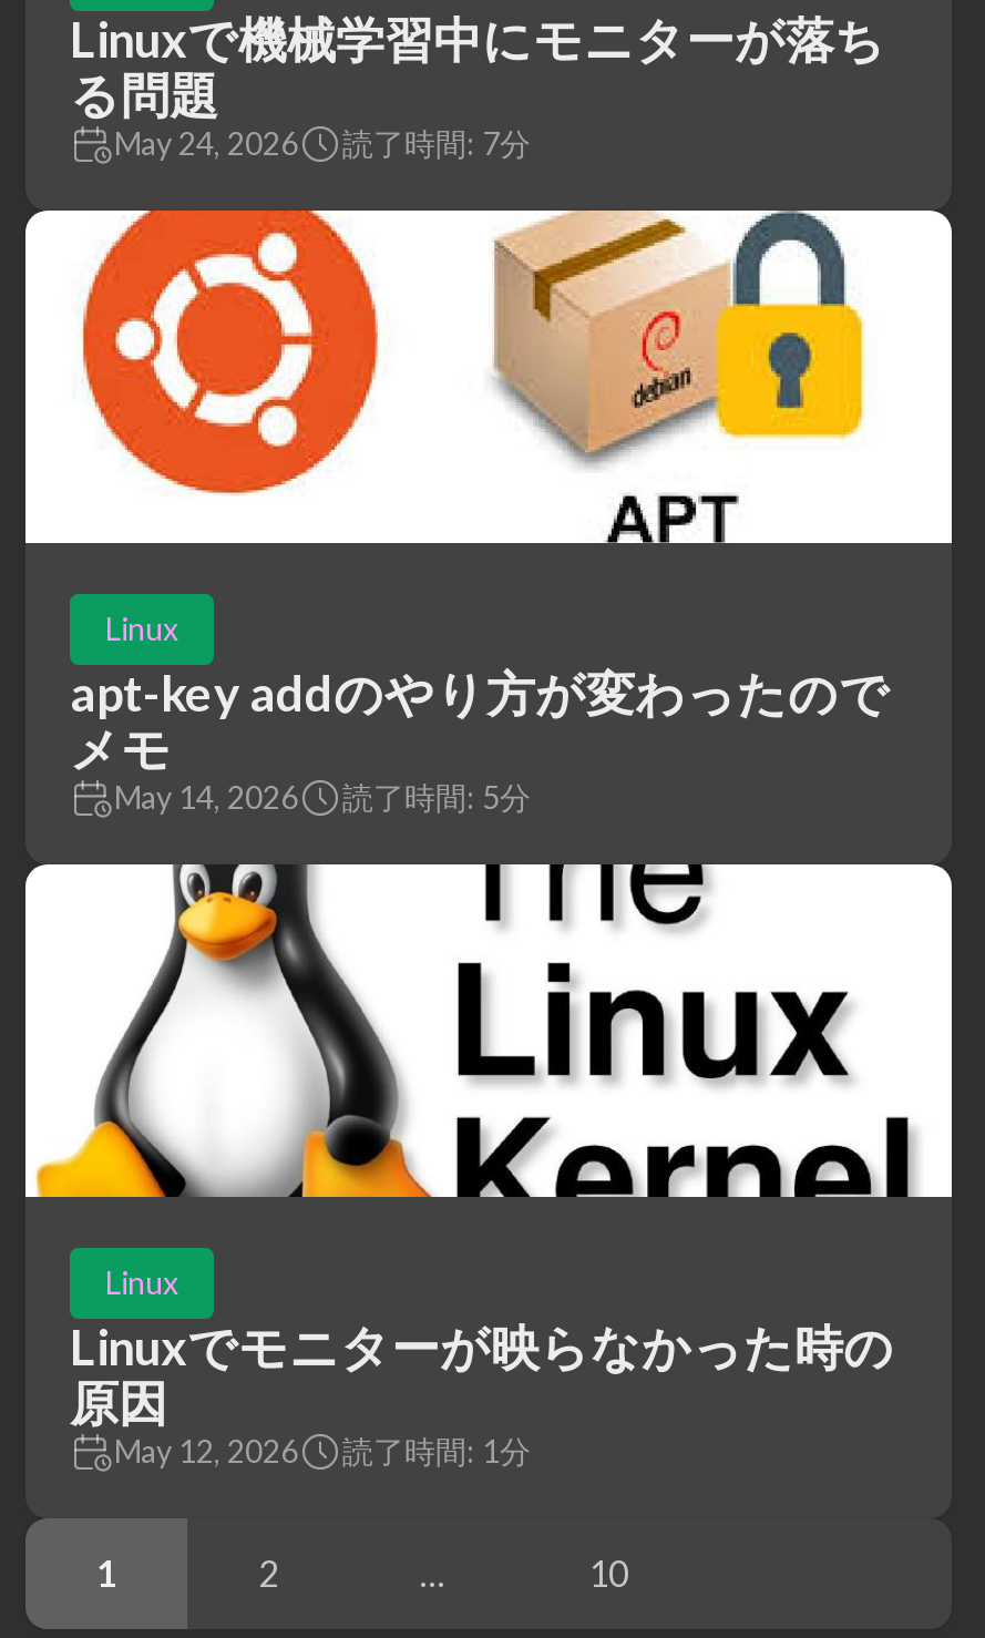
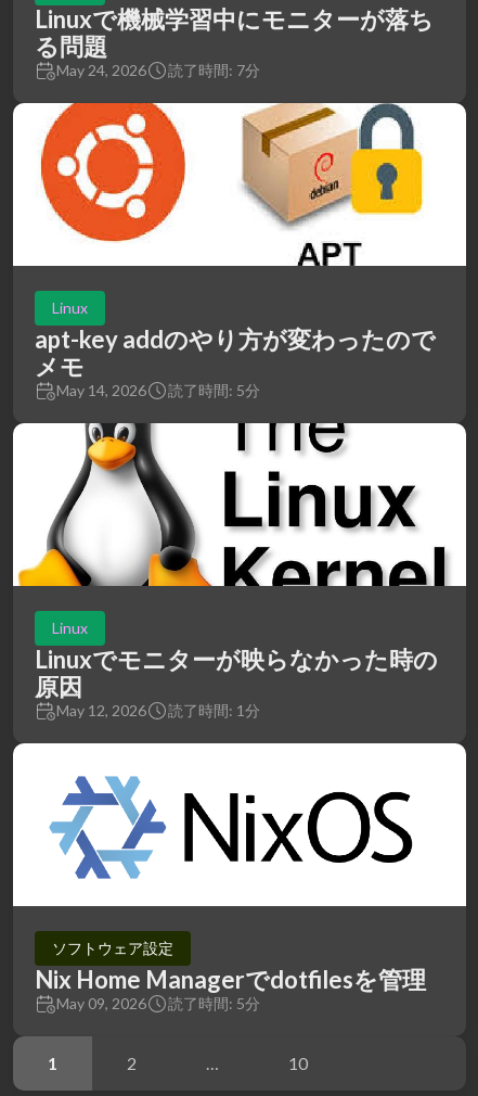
none -> [12,742,467,1012] [image] | ソフトウェア設定 | Nix Home Managerでdotfilesを管理 | May 09, 2026 | 読了時間: 5分

